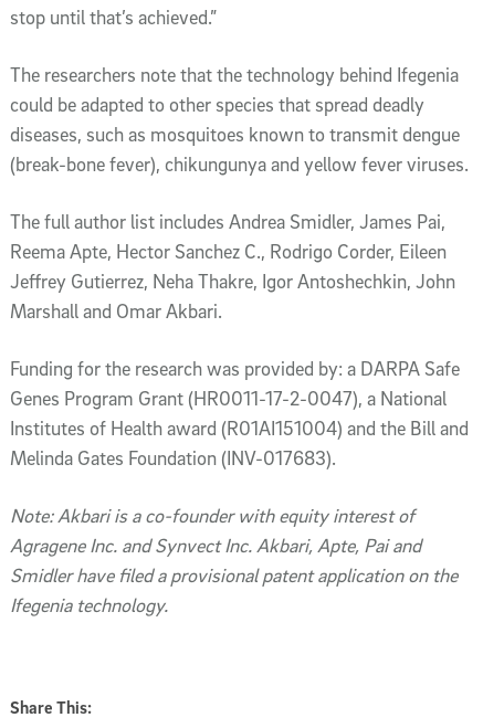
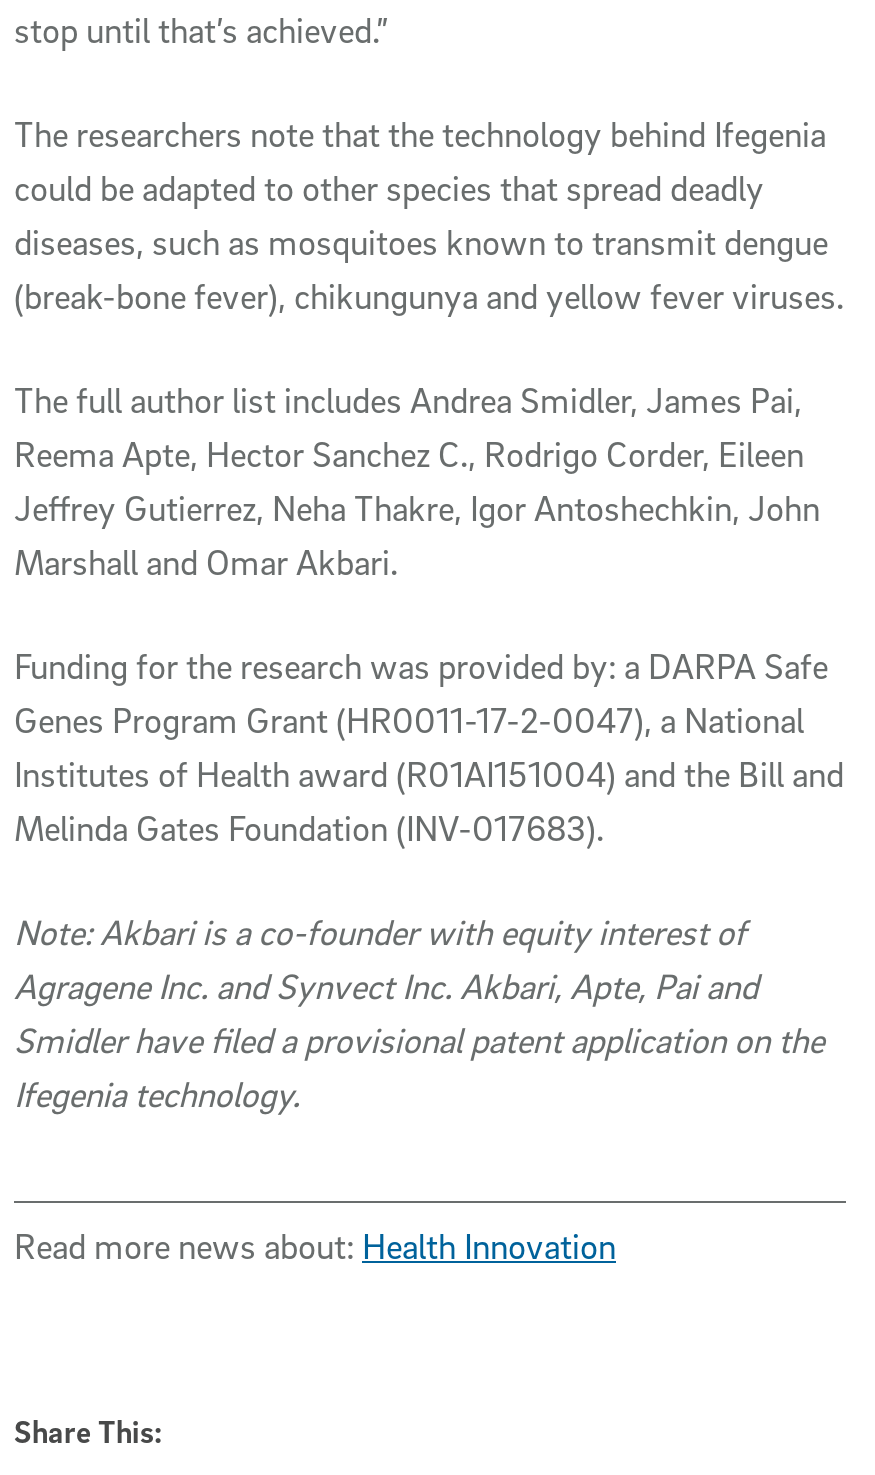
none -> [14,1225,616,1267] Read more news about: Health Innovation

